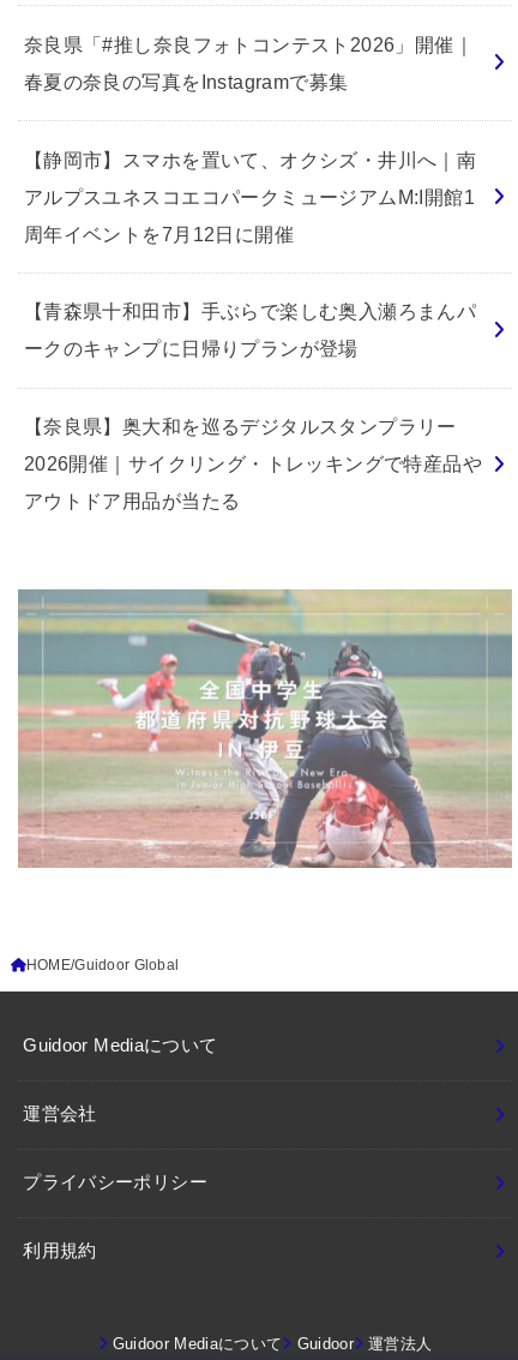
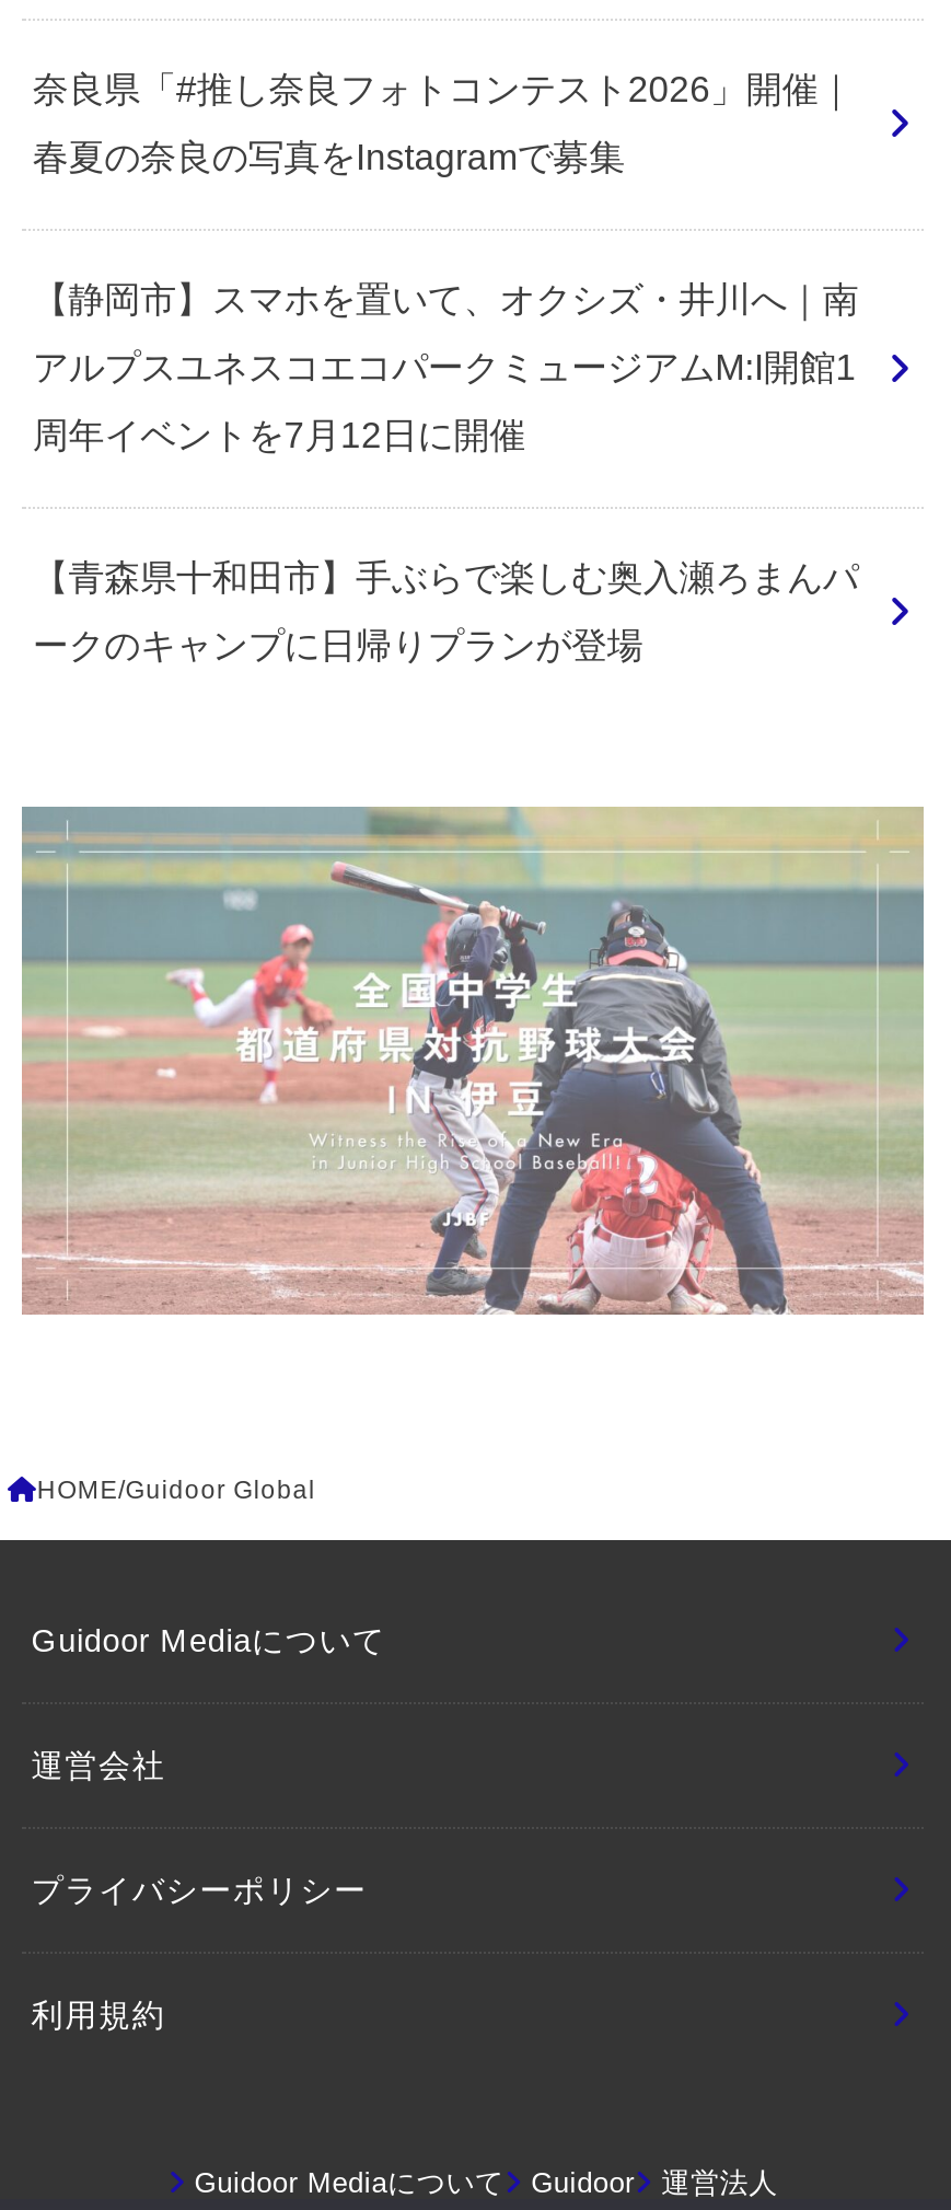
[24,416,482,512] 【奈良県】奥大和を巡るデジタルスタンプラリー | 2026開催｜サイクリング・トレッキングで特産品や | アウトドア用品が当たる -> none

